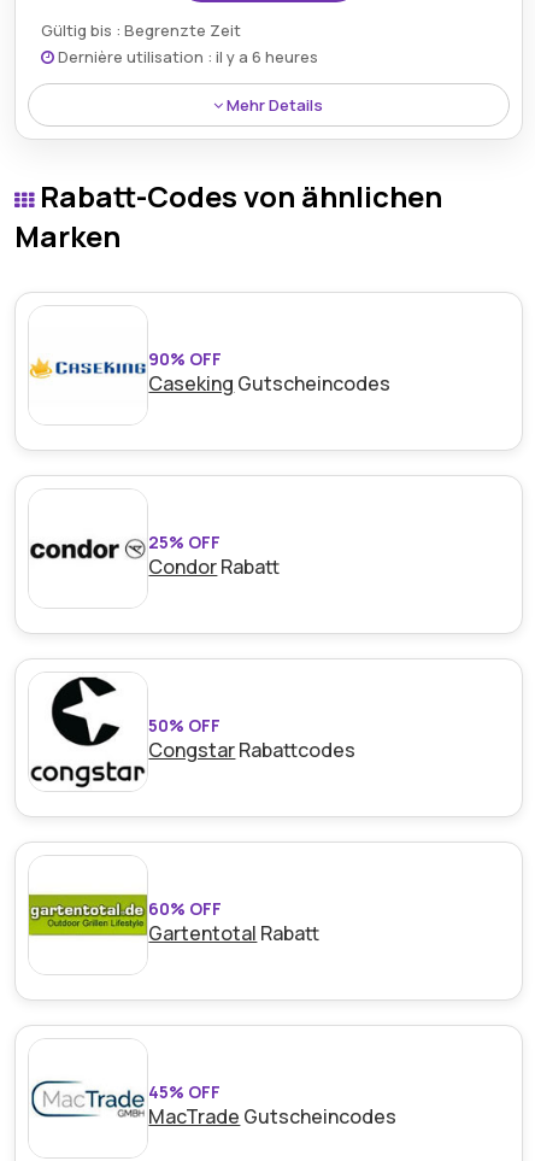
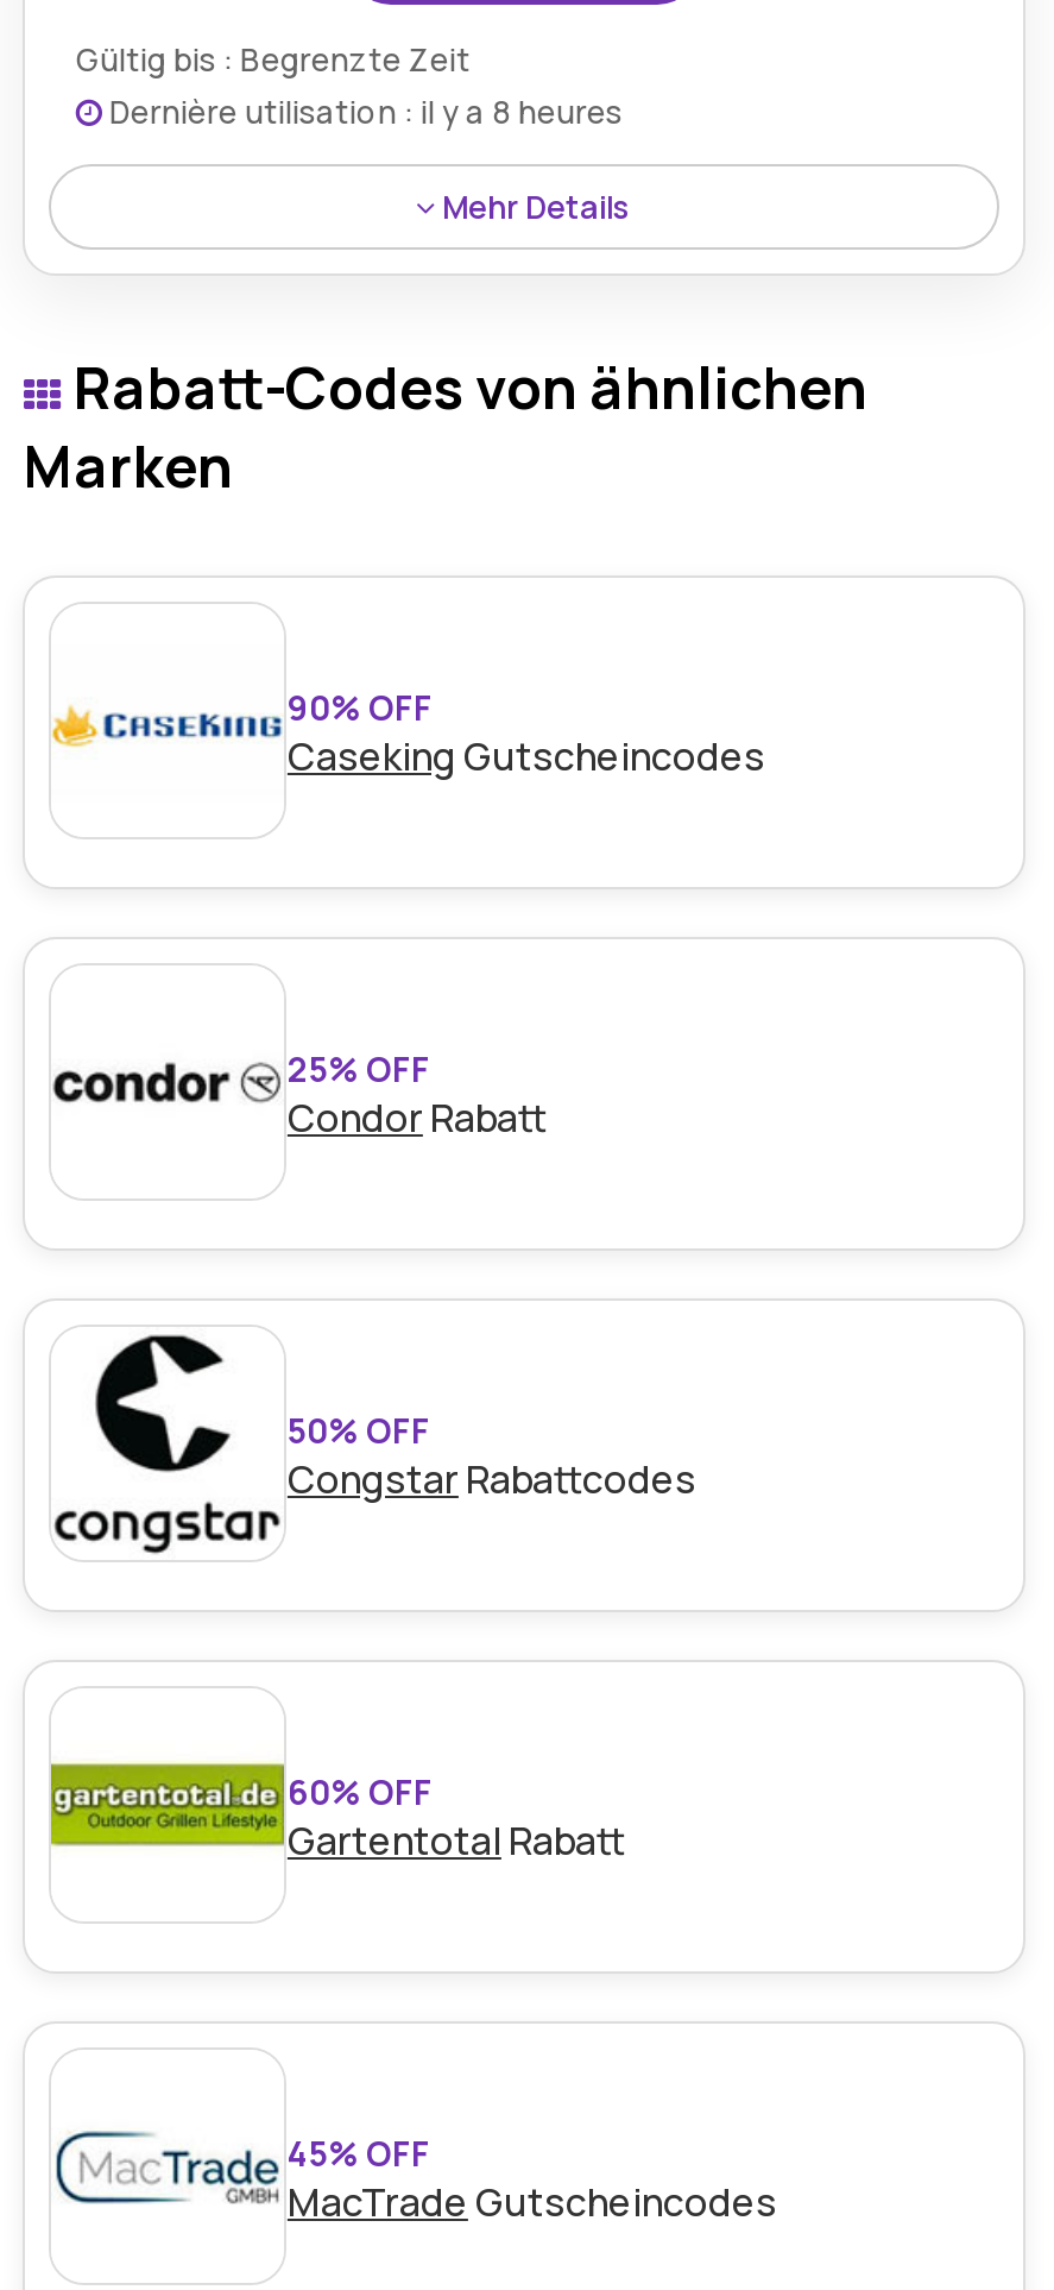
[58,46,319,68] Dernière utilisation : il y a 6 heures -> [109,90,622,133] Dernière utilisation : il y a 8 heures

